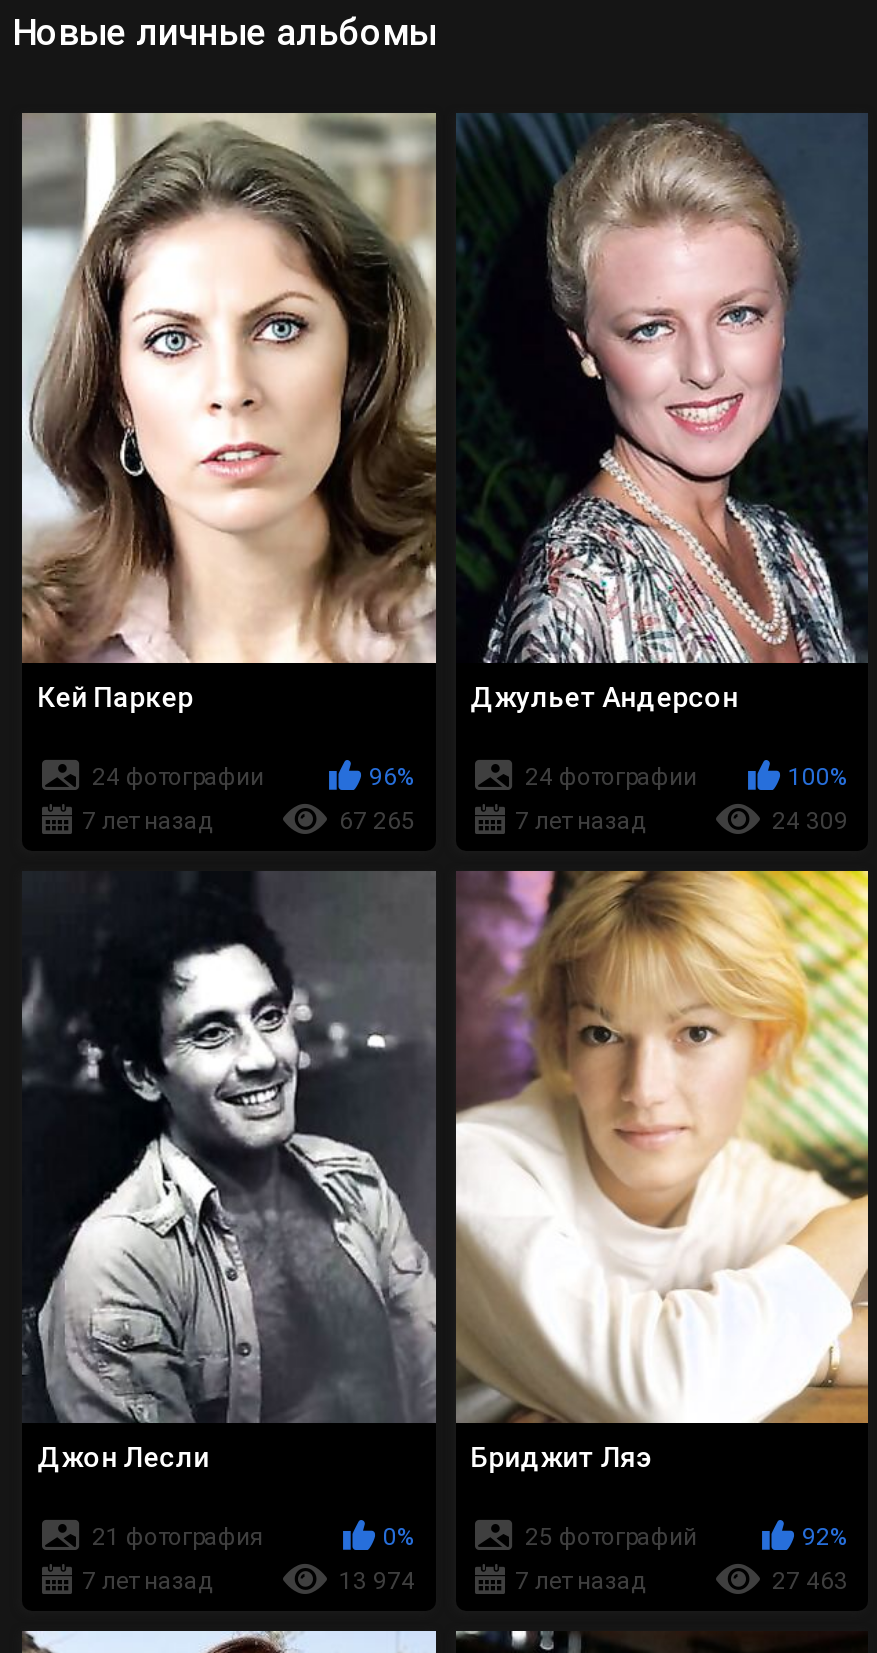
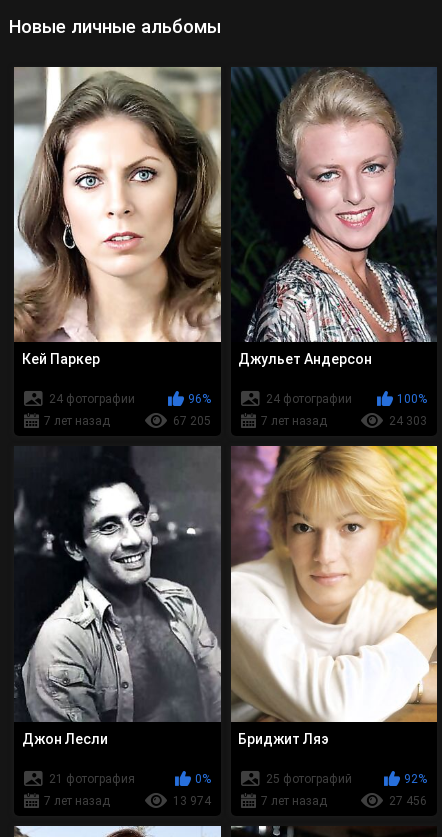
[339,808,415,836] 67 265 -> [172,414,210,428] 67 205
[772,808,848,836] 24 309 -> [389,414,427,428] 24 303
[772,1567,848,1595] 27 463 -> [389,794,427,808] 27 456

